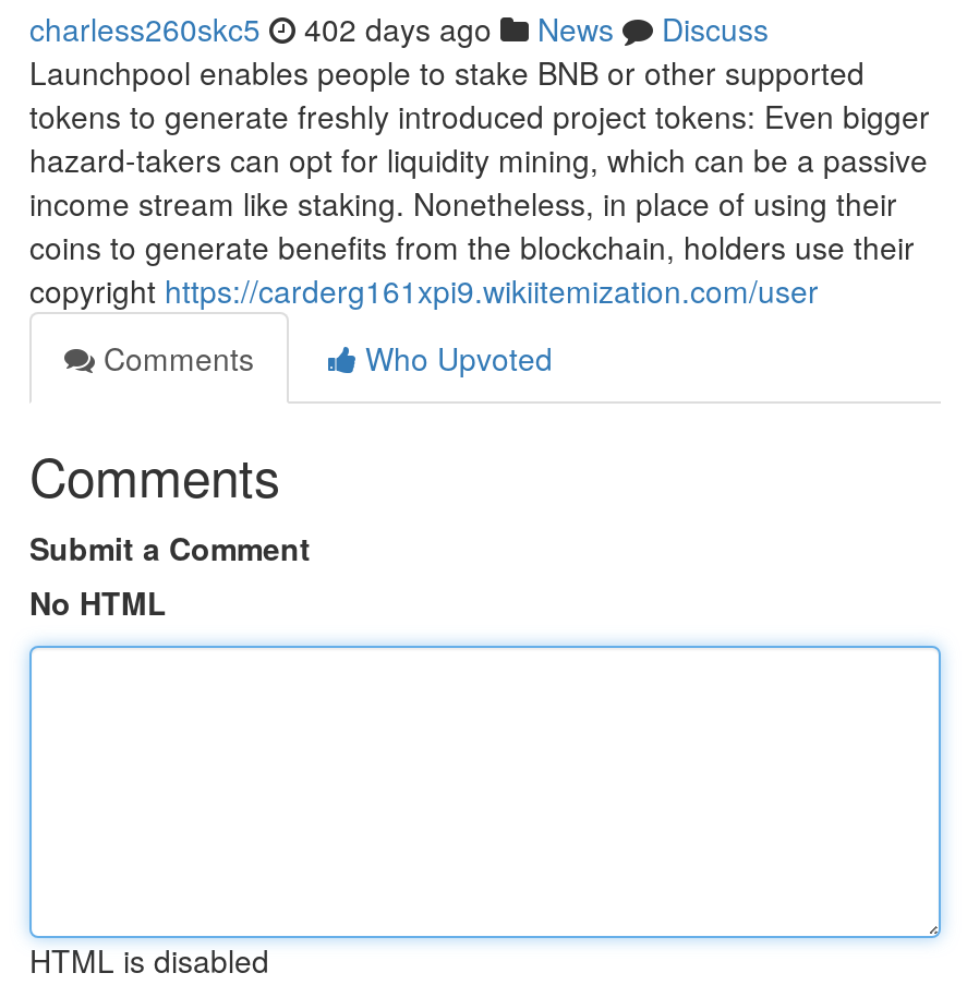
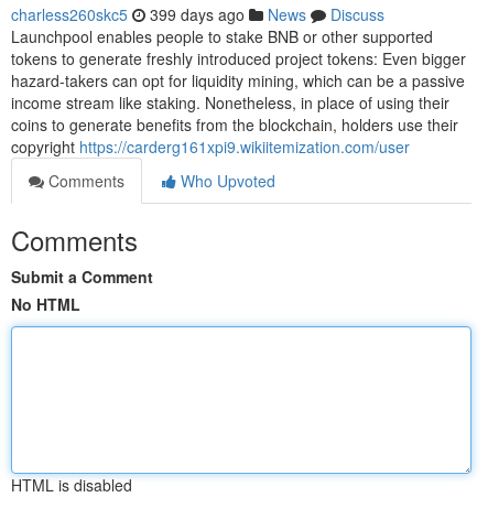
[29,7,769,50] charless260skc5 402 days ago News Discuss -> [11,3,384,25] charless260skc5 399 days ago News Discuss

